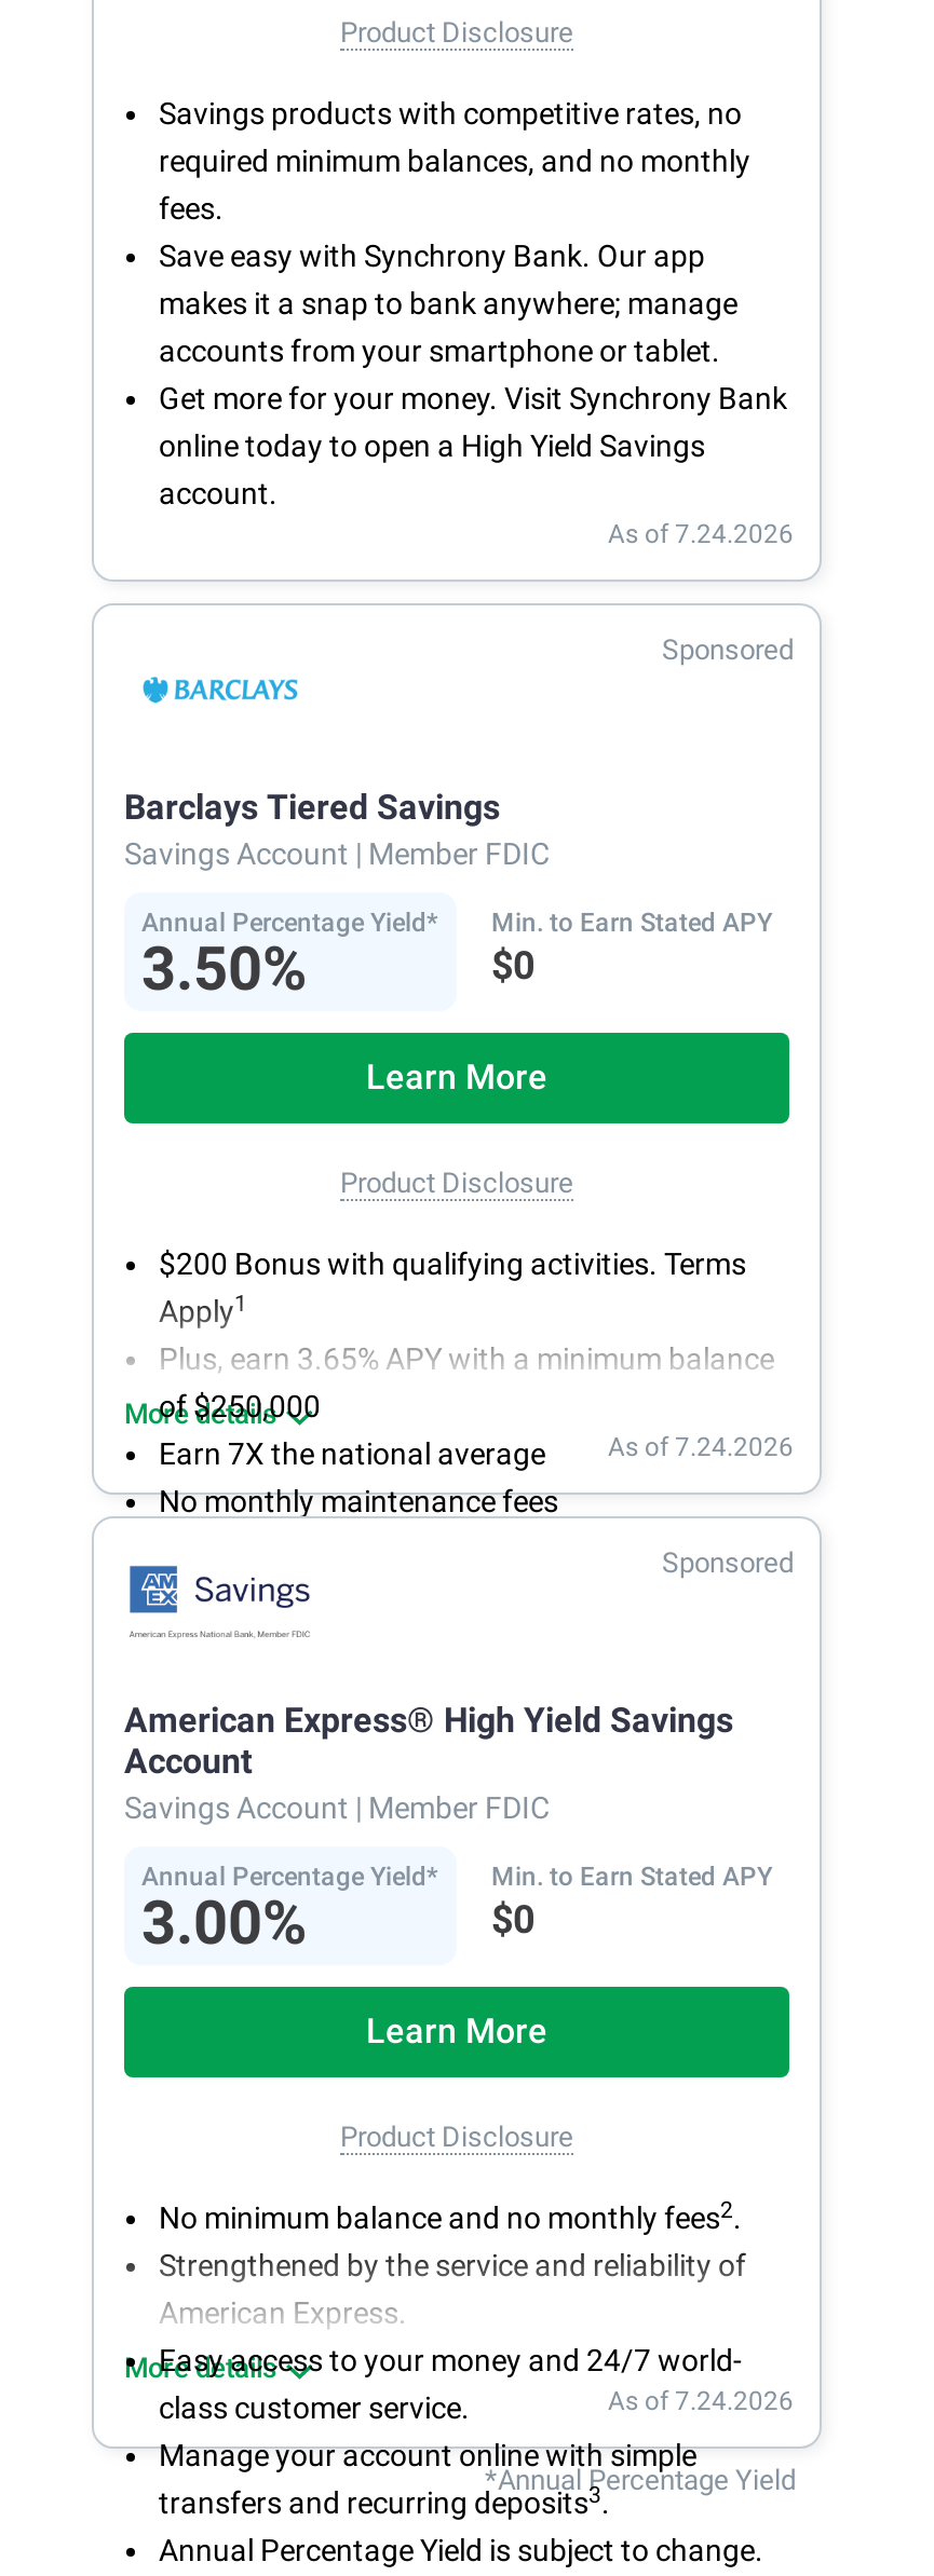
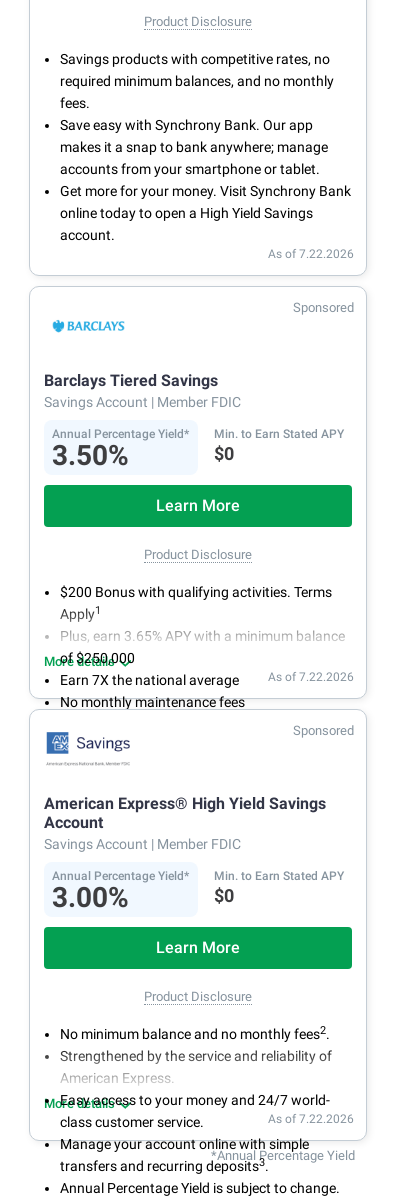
[608,520,794,550] As of 7.24.2026 -> [268,247,354,261] As of 7.22.2026
[608,1433,794,1463] As of 7.24.2026 -> [268,670,354,684] As of 7.22.2026
[608,2387,794,2417] As of 7.24.2026 -> [268,1112,354,1126] As of 7.22.2026

